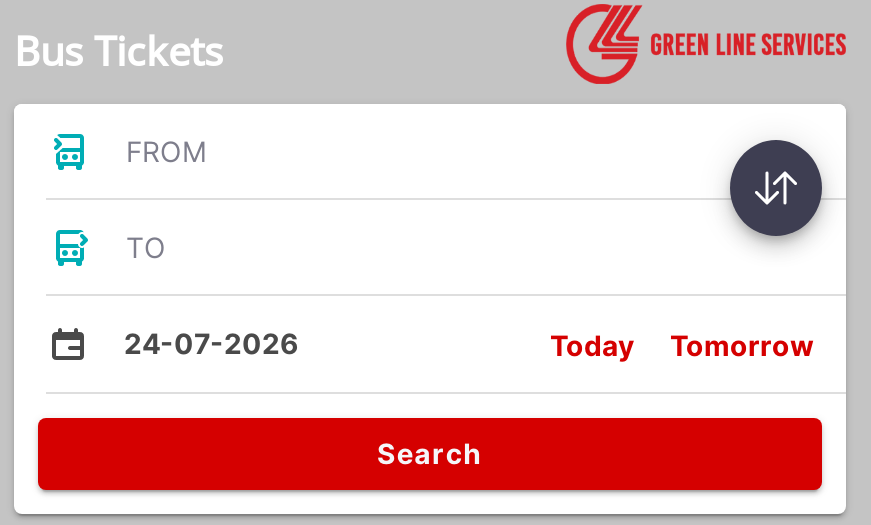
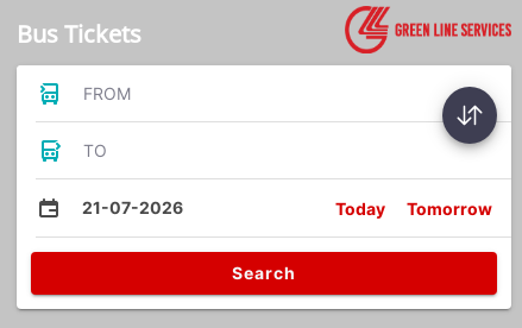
[124,326,298,360] 24-07-2026 -> [82,197,183,217] 21-07-2026

